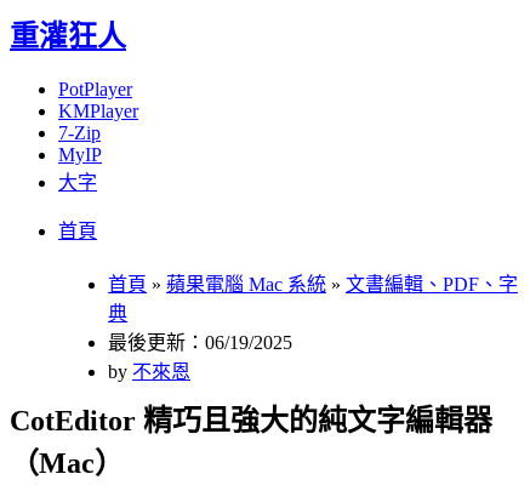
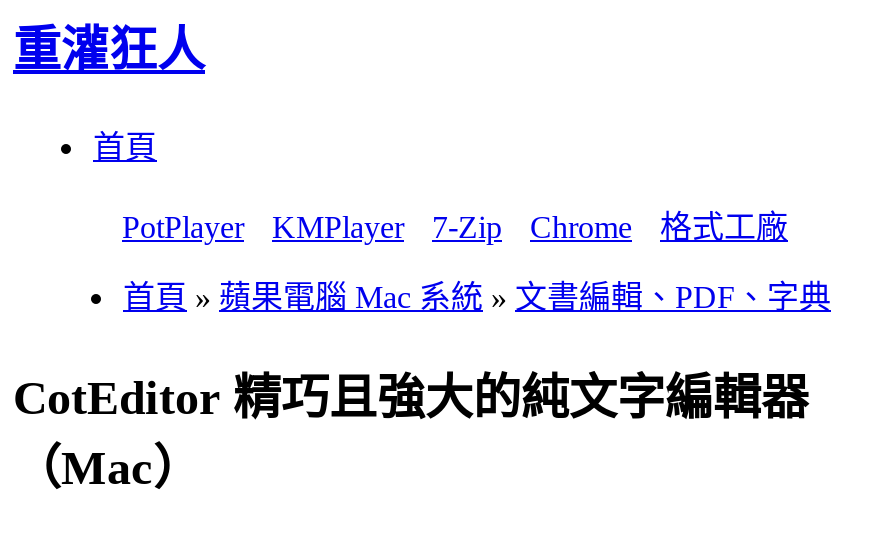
moved [58,79,138,143] -> [122,210,502,244]: PotPlayer | KMPlayer | 7-Zip
[58,144,102,193] MyIP | 大字 -> none
[108,274,518,382] 首頁 » 蘋果電腦 Mac 系統 » 文書編輯、PDF、字 | 典 | 最後更新：06/19/2025 | by不來恩 -> [123,210,831,314] Chrome | 格式工廠 | 首頁 » 蘋果電腦 Mac 系統 » 文書編輯、PDF、字典

